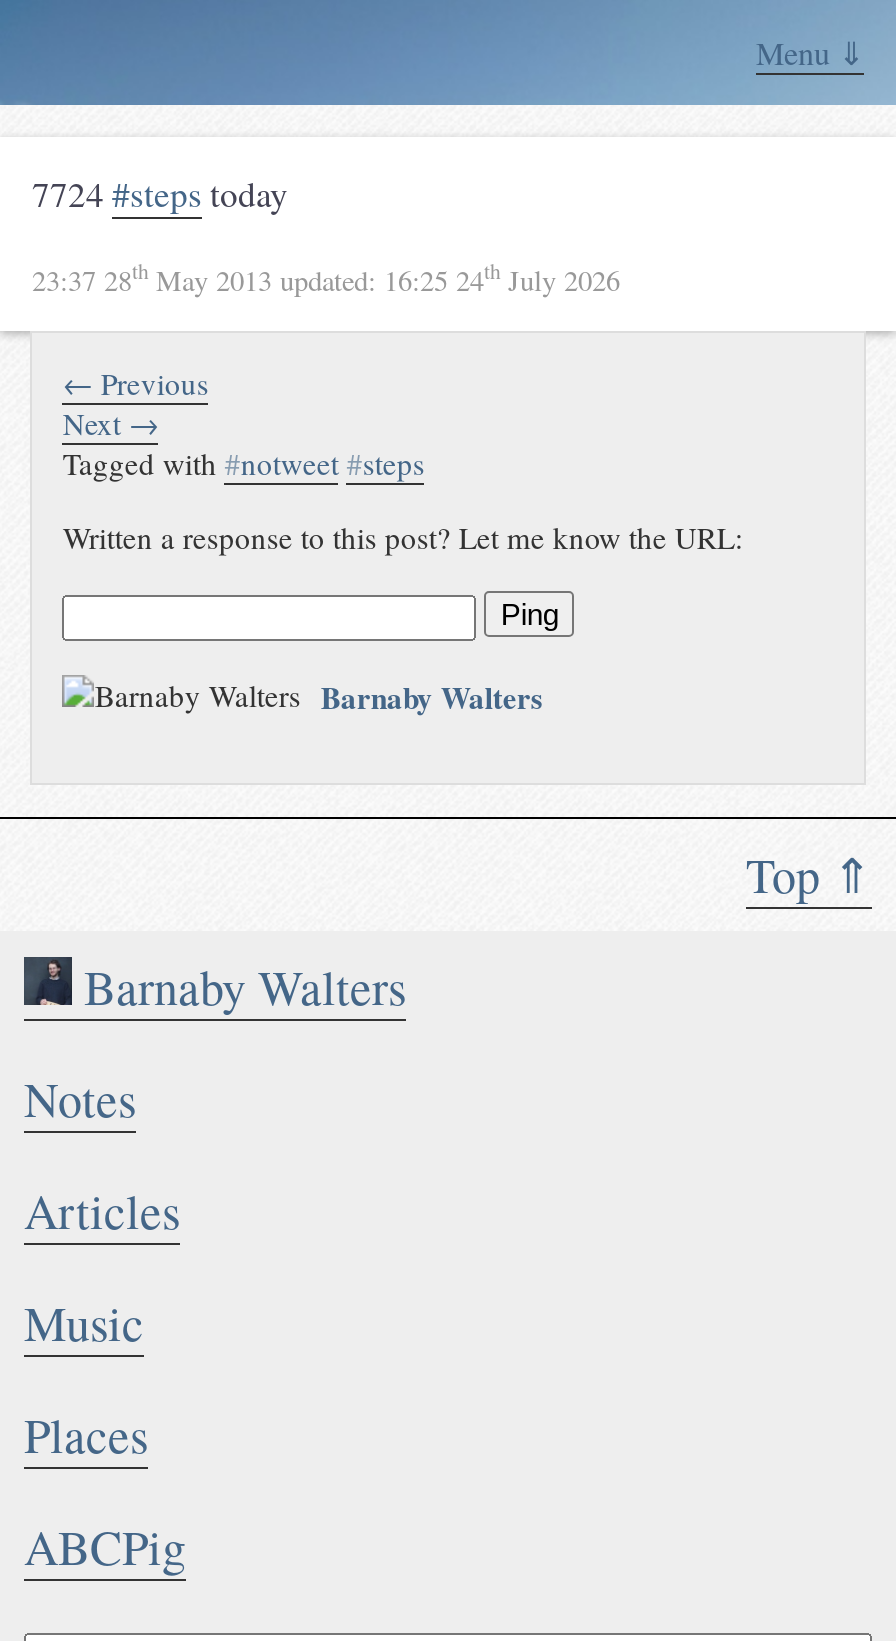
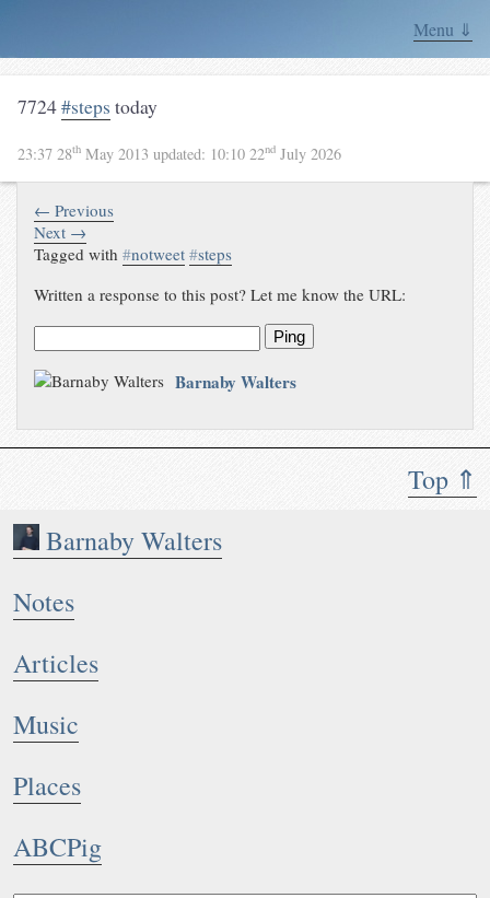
[32,258,620,298] 23:37 28th May 2013 updated: 16:25 24th July 2026 -> [17,141,341,164] 23:37 28th May 2013 updated: 10:10 22nd July 2026

